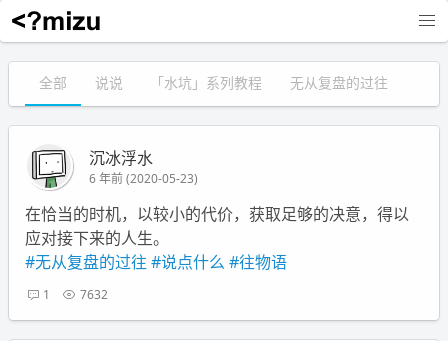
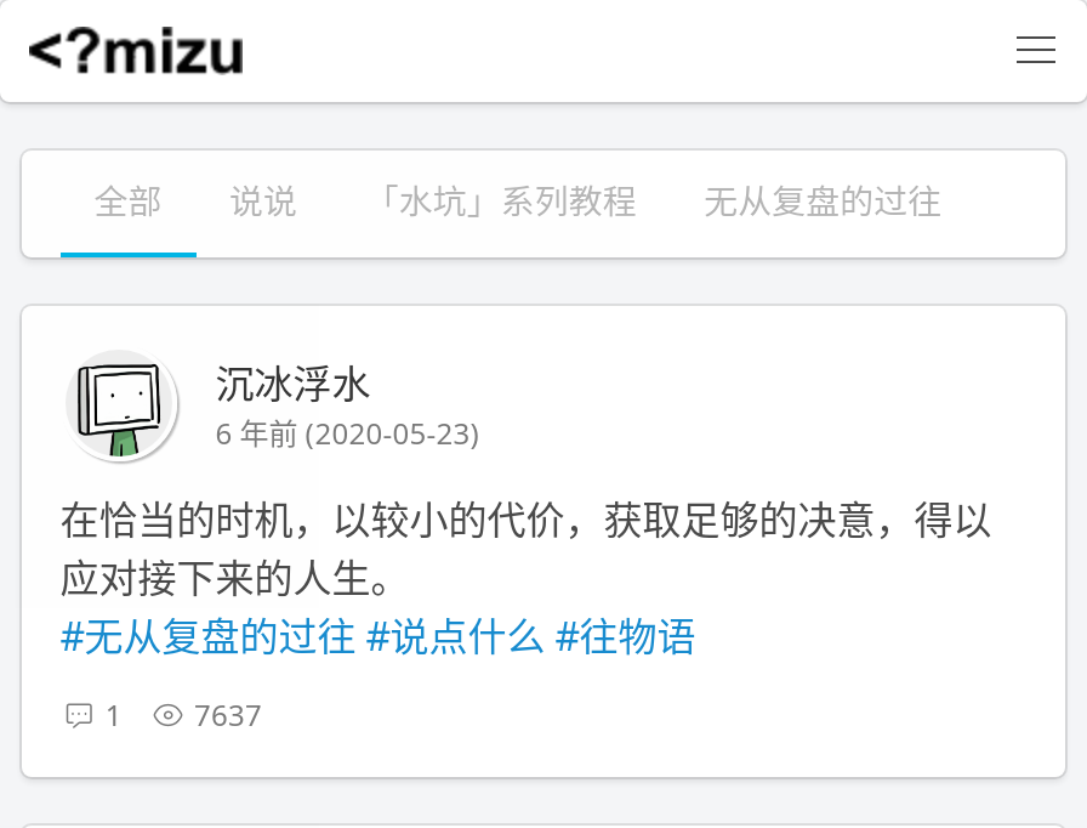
[40,286,108,303] 1 7632 -> [98,694,262,735] 1 7637

